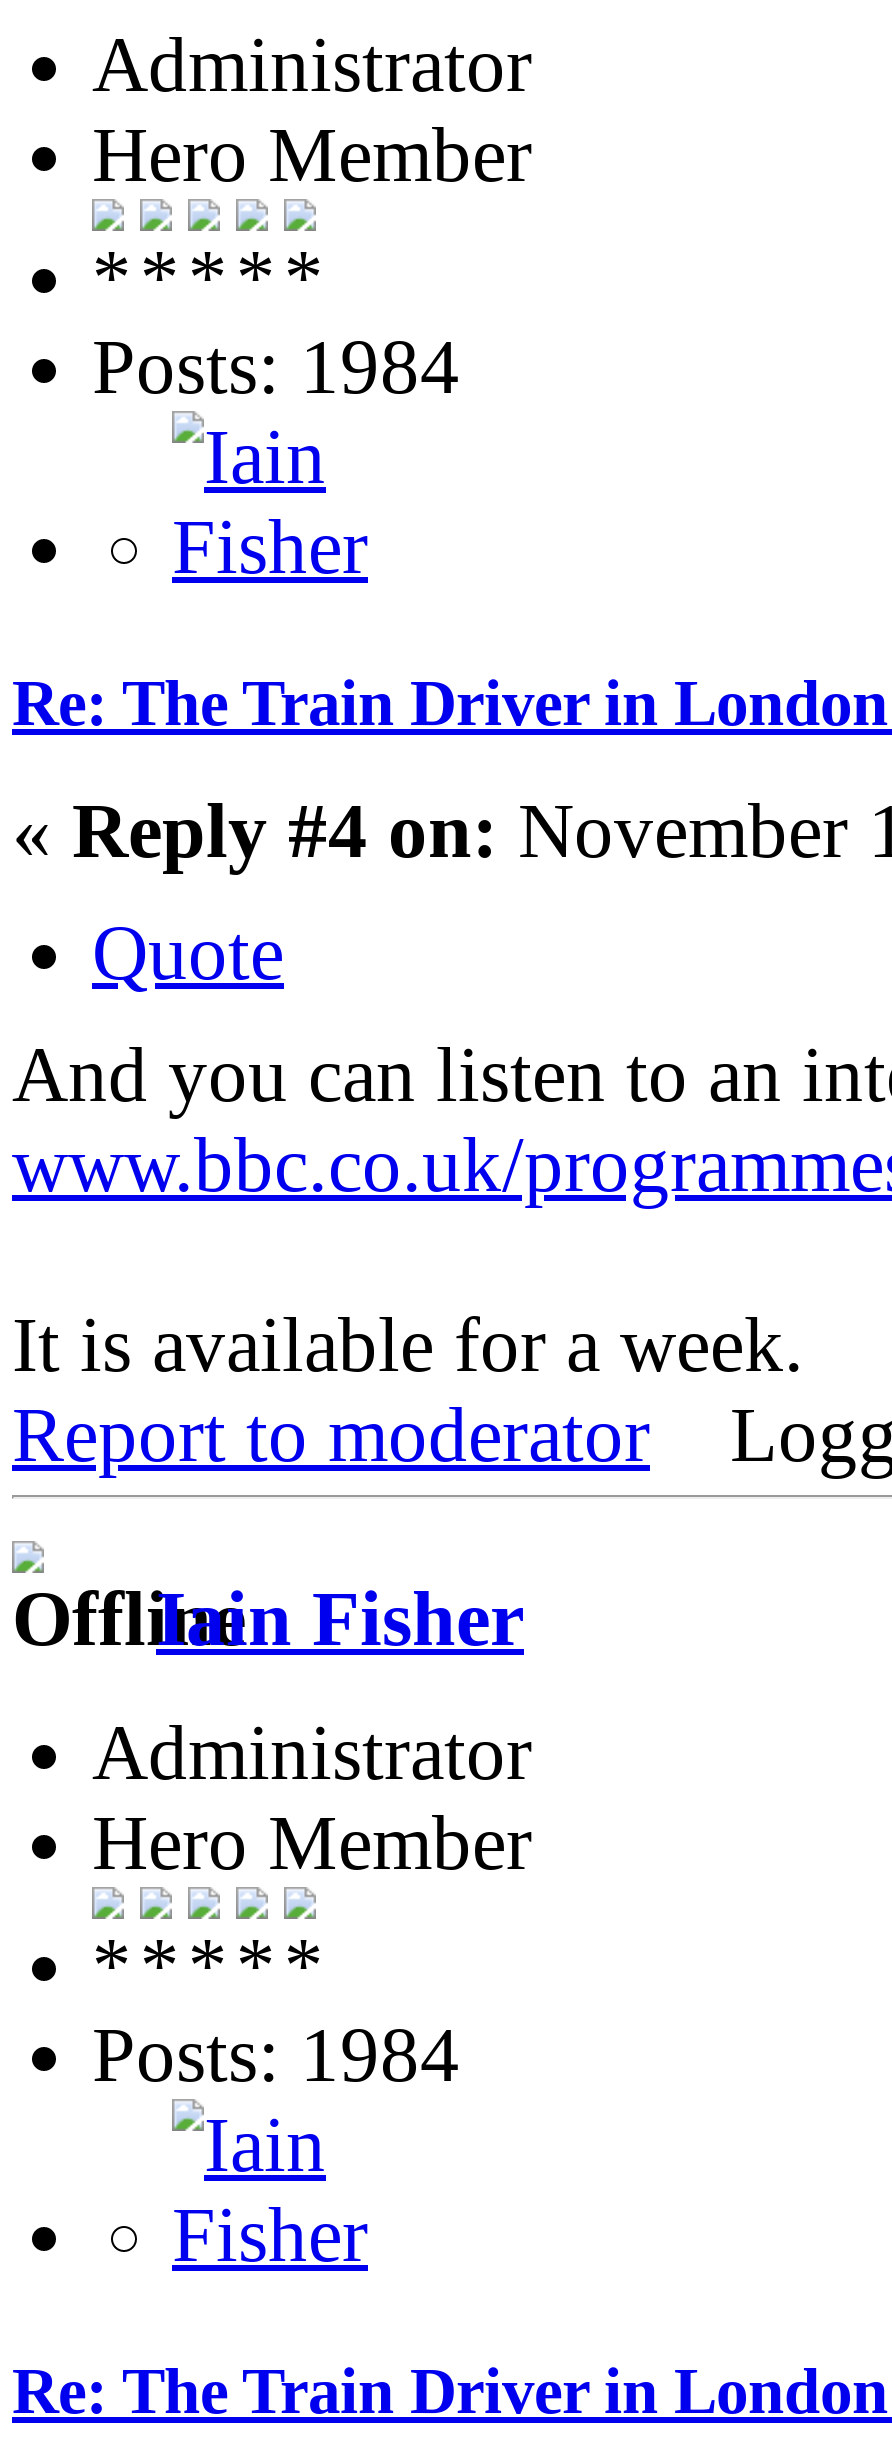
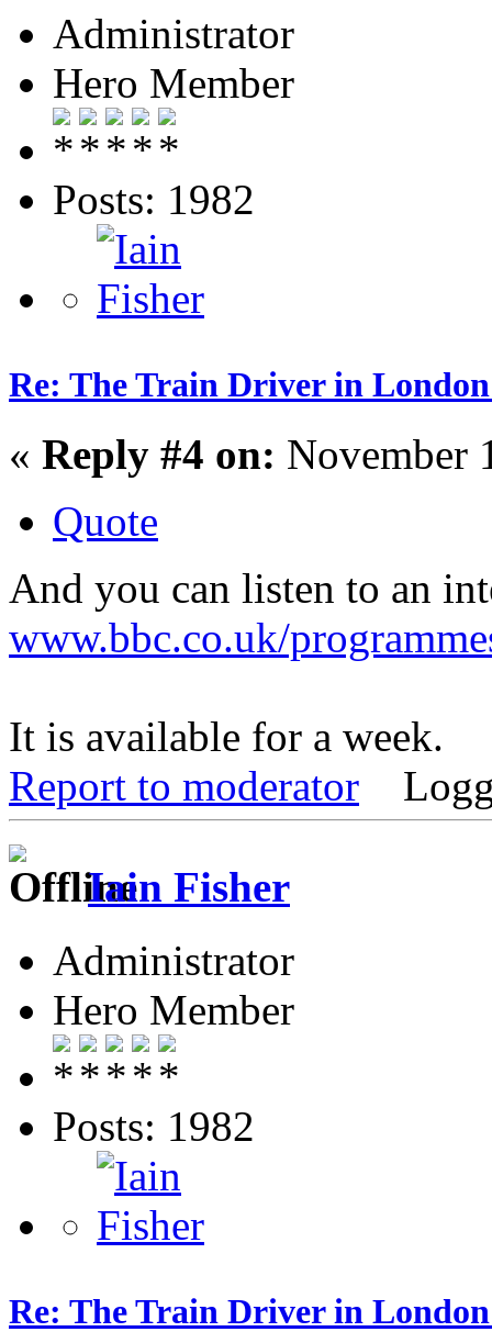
[92,322,460,408] Posts: 1984 -> [53,175,255,223] Posts: 1982
[92,2010,460,2096] Posts: 1984 -> [53,1102,255,1149] Posts: 1982

